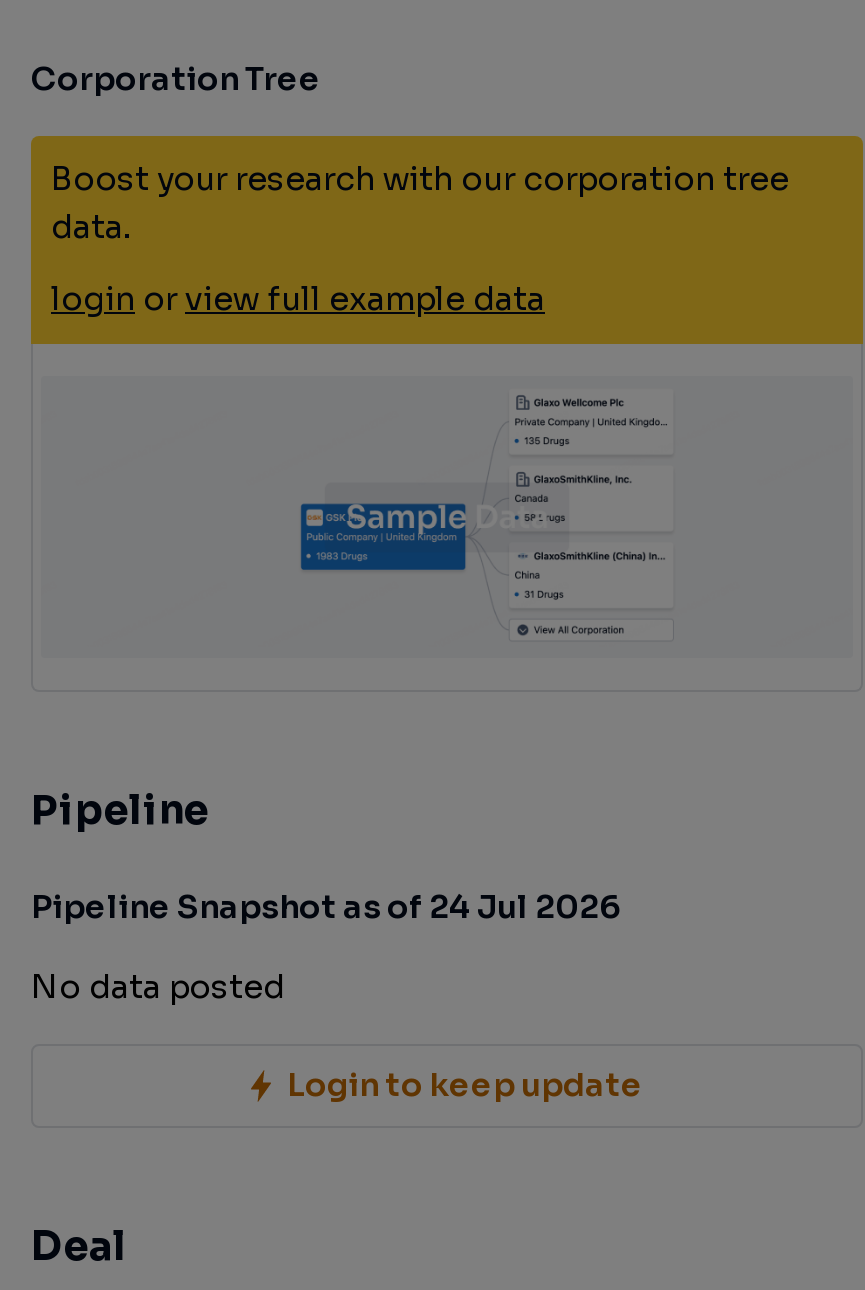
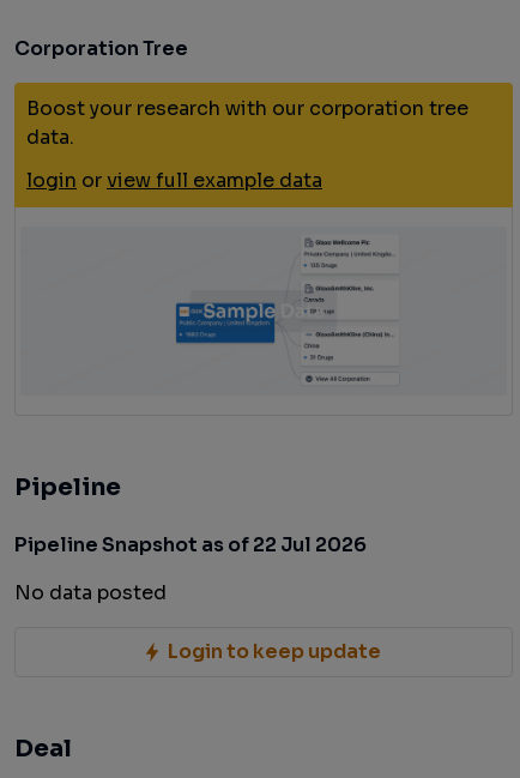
[31,886,621,928] Pipeline Snapshot as of 24 Jul 2026 -> [14,532,367,557] Pipeline Snapshot as of 22 Jul 2026

